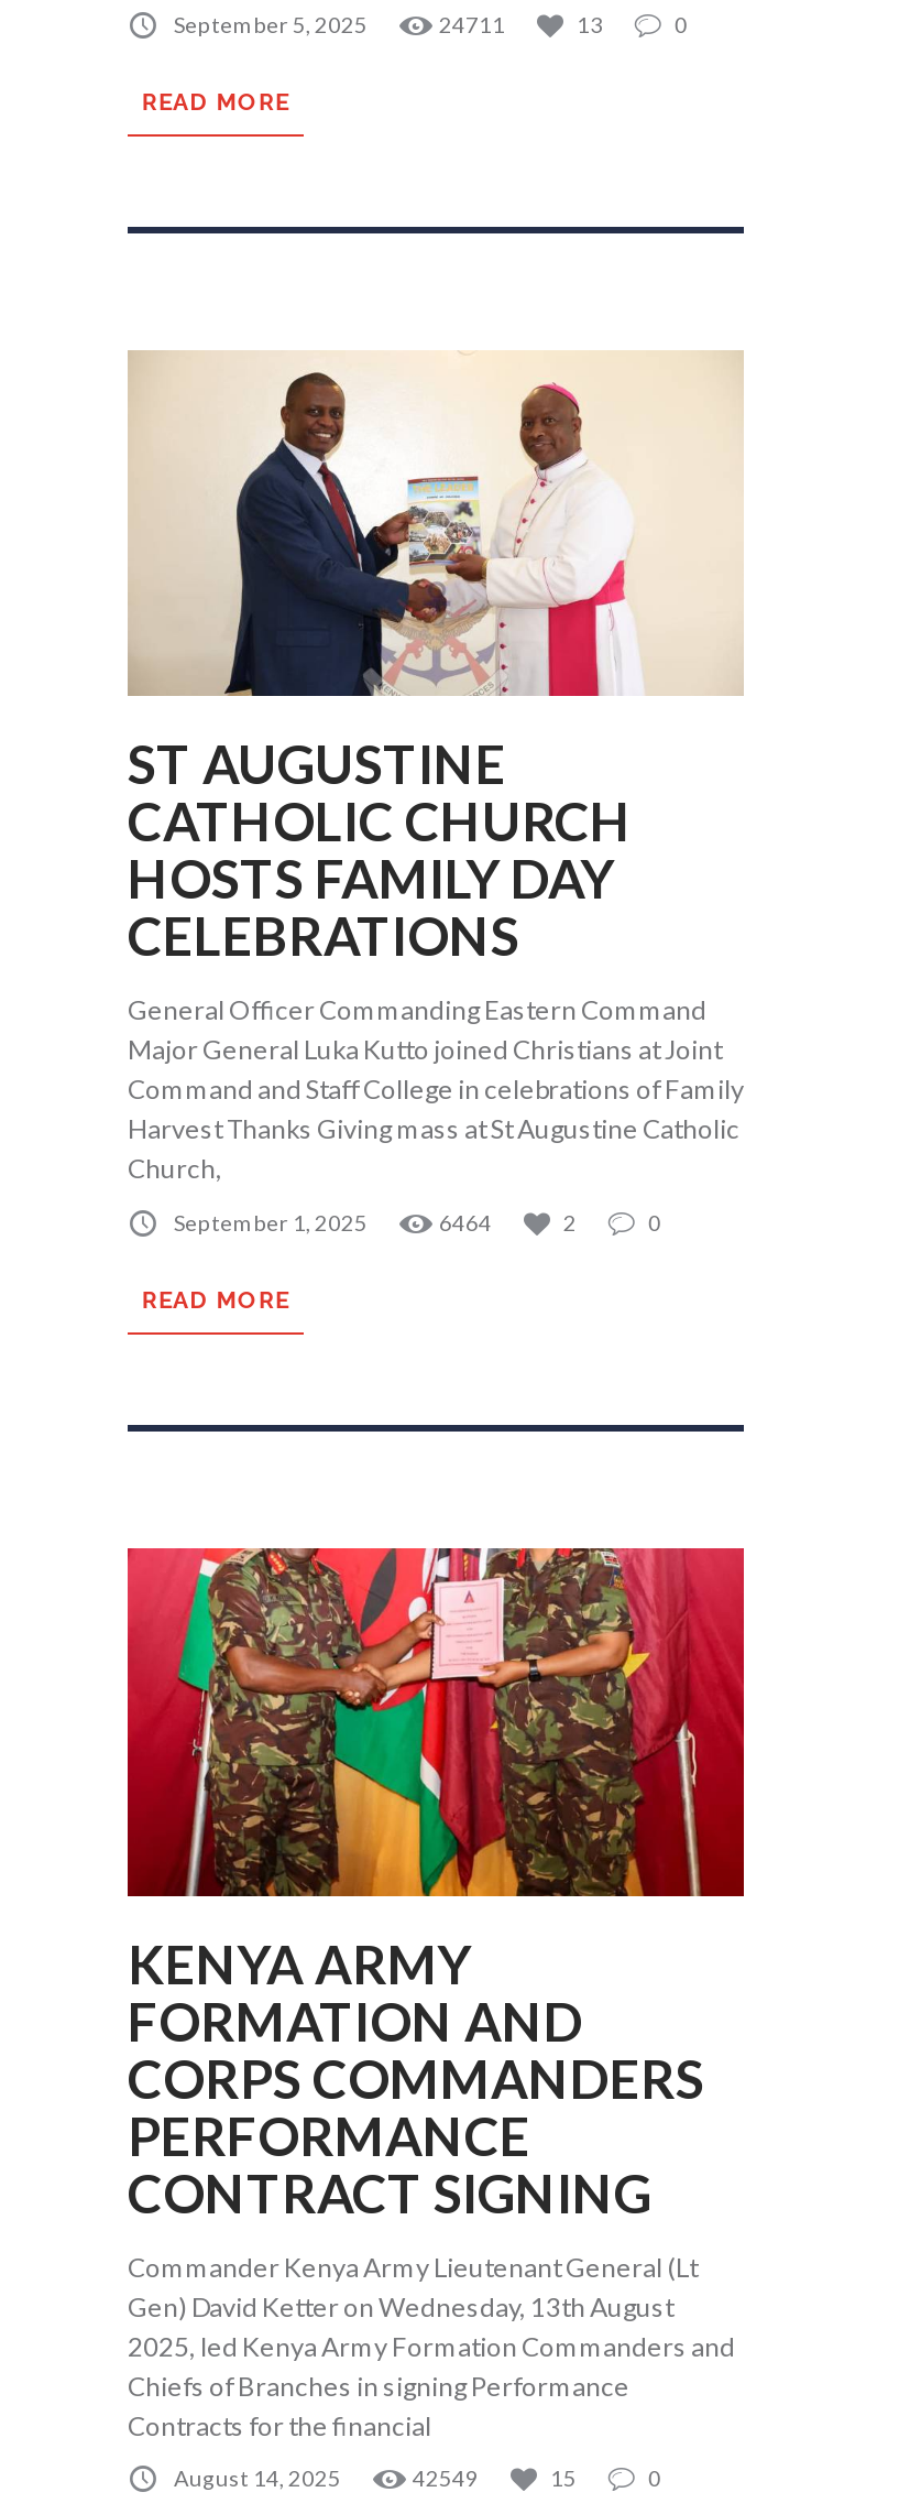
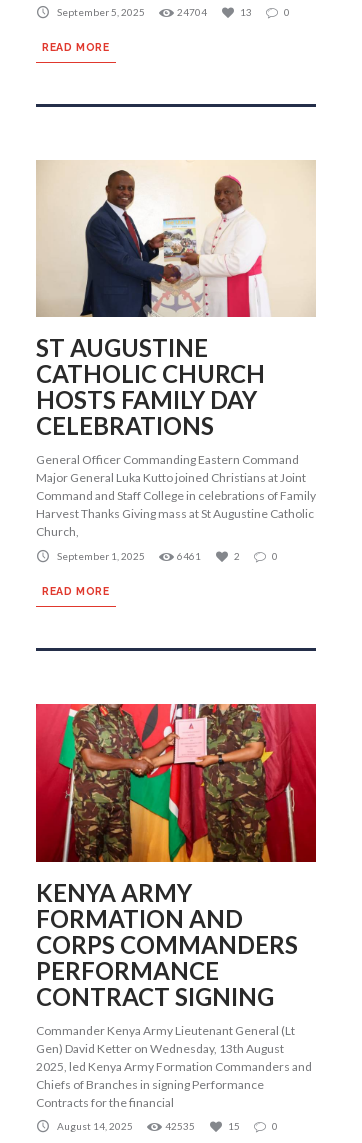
[439,11,505,37] 24711 -> [177,6,207,18] 24704
[439,1209,492,1236] 6464 -> [177,550,201,562] 6461
[413,2465,479,2492] 42549 -> [165,1120,195,1132] 42535

